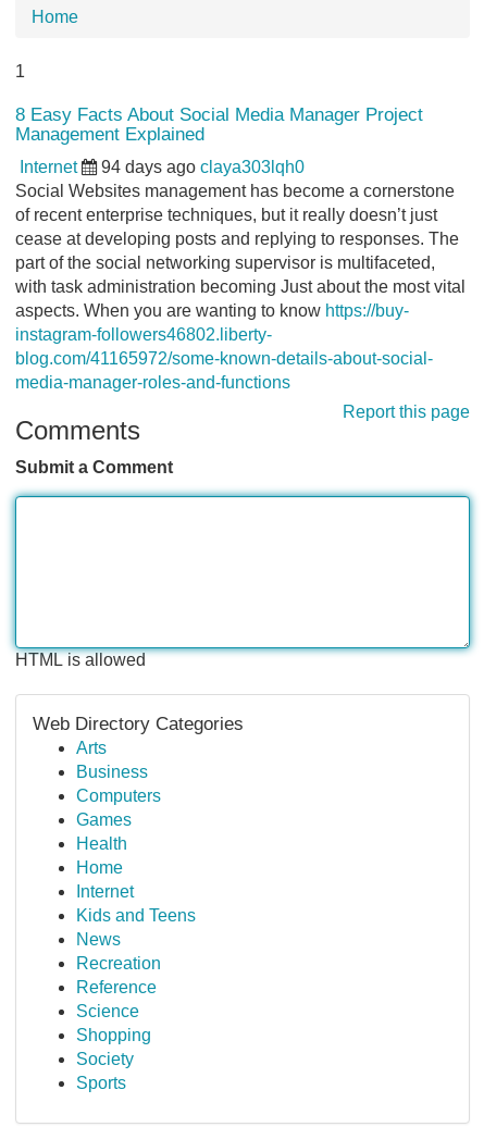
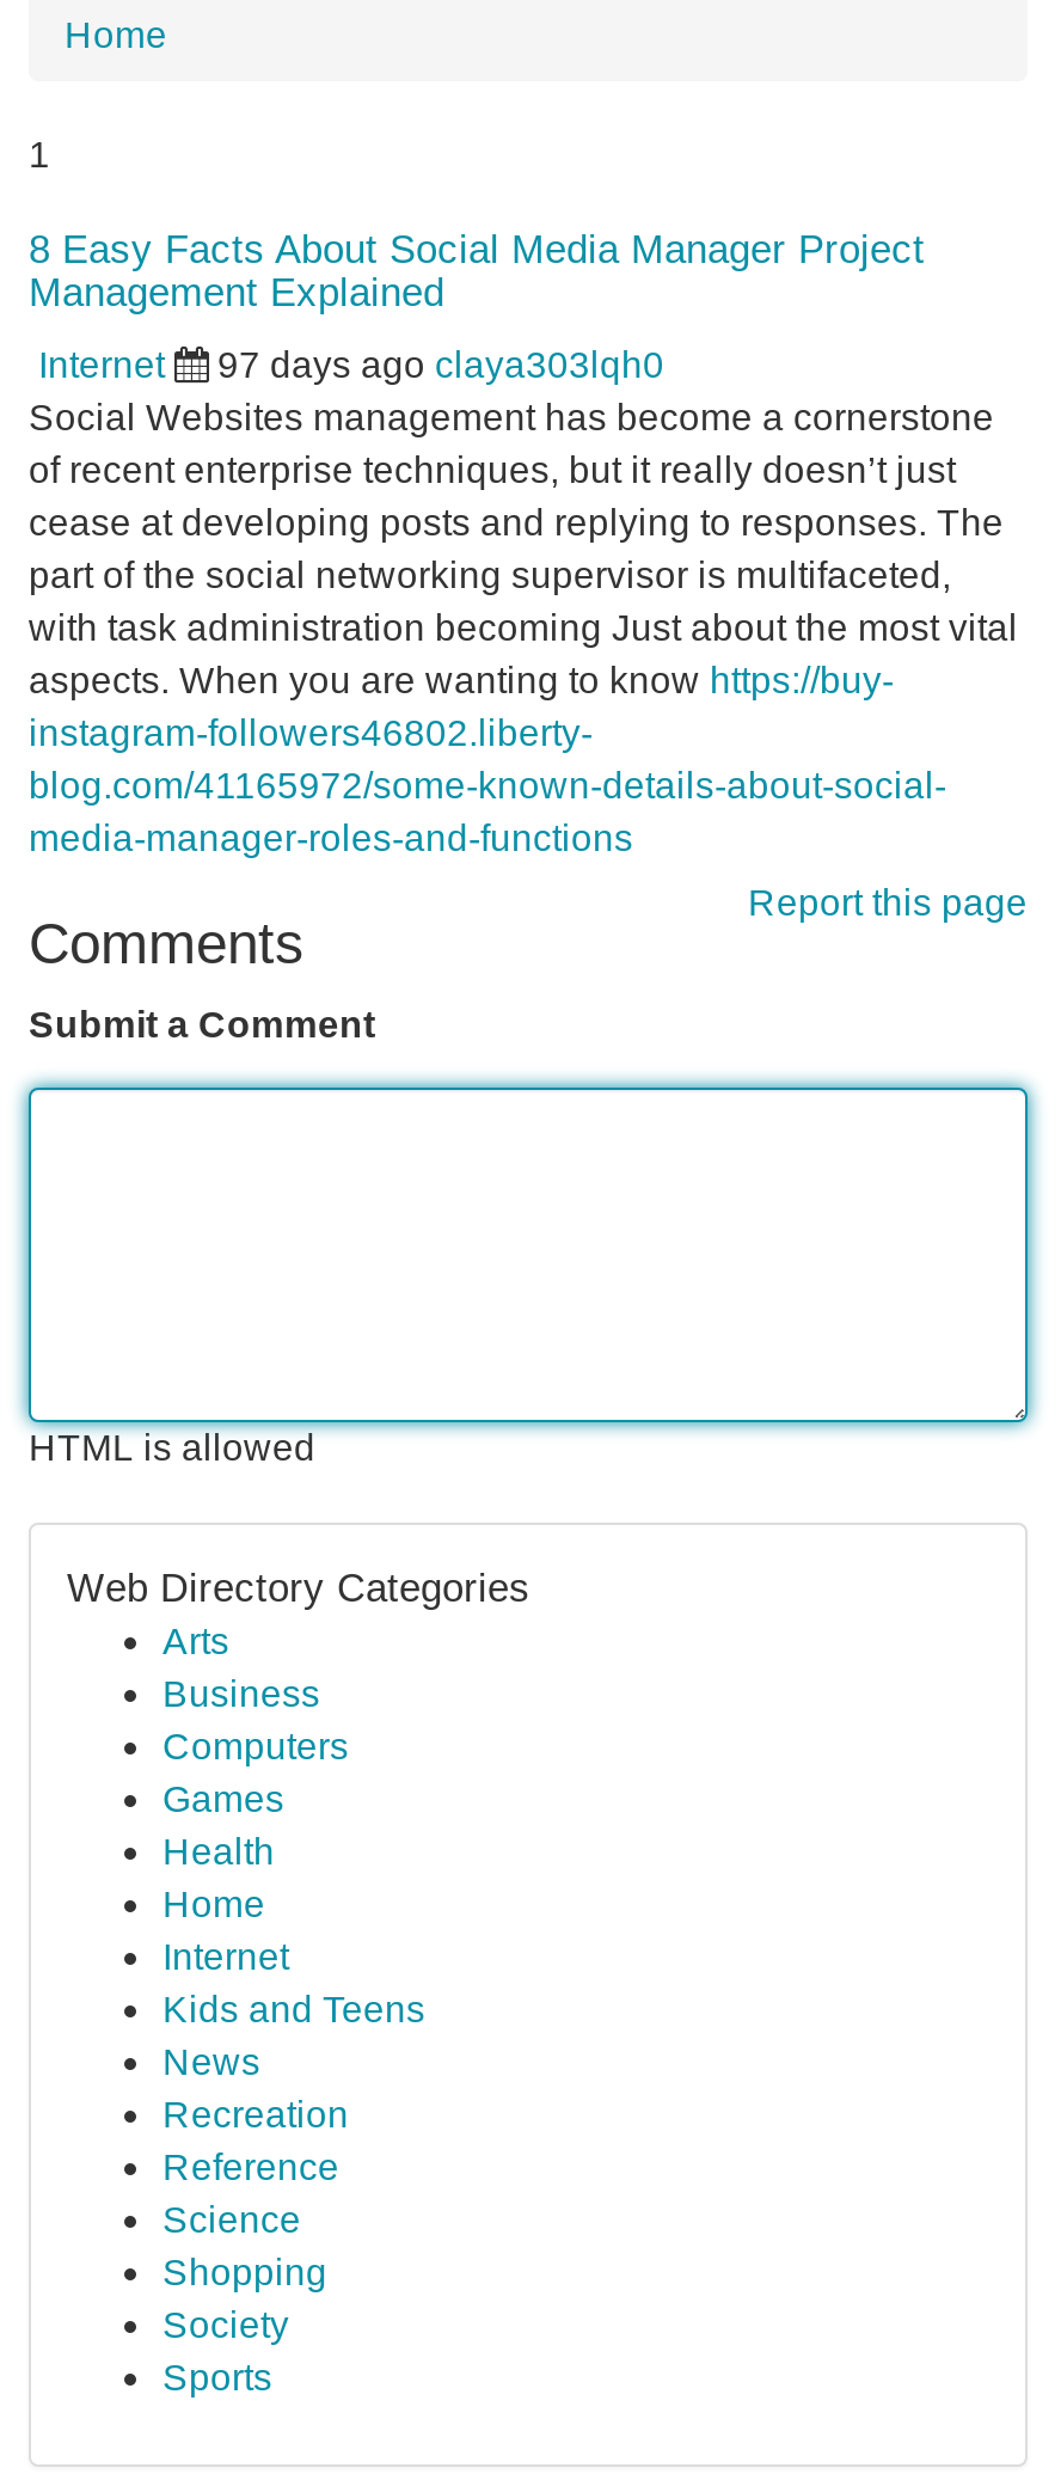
[101,158,305,176] 94 days ago claya303lqh0 -> [217,344,664,385] 97 days ago claya303lqh0

